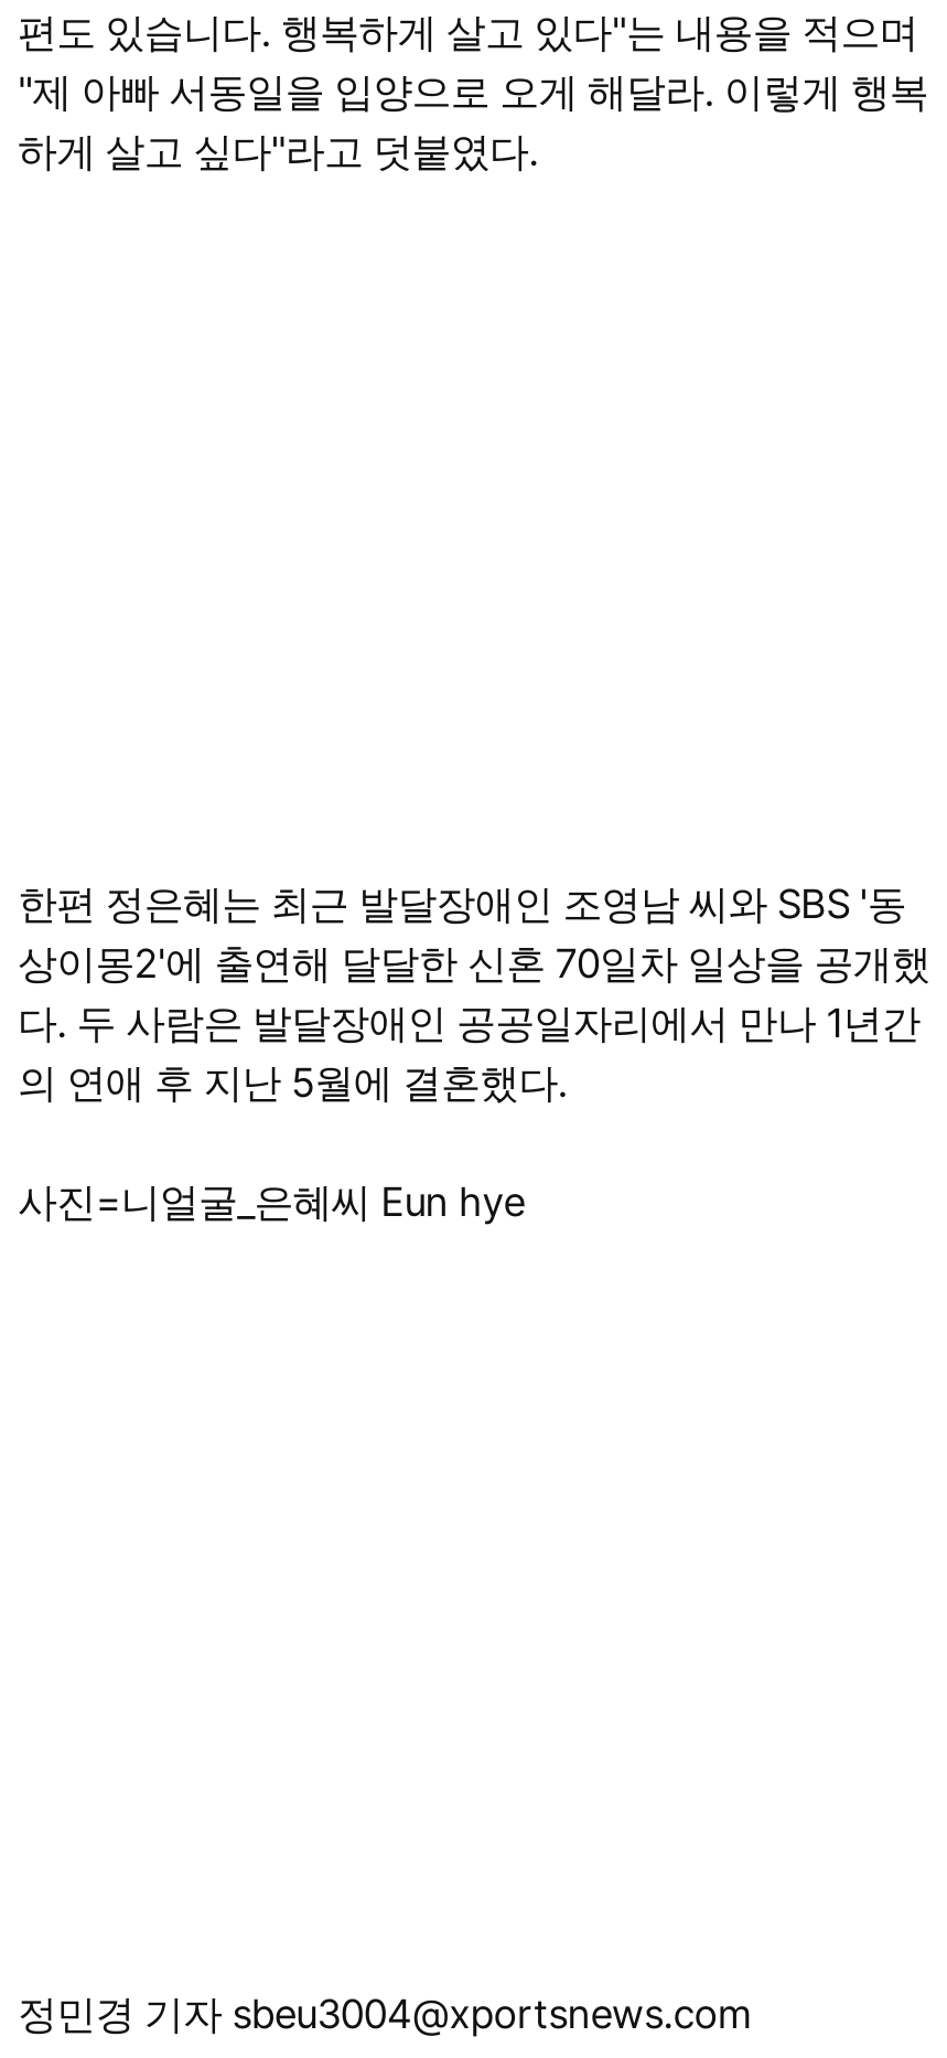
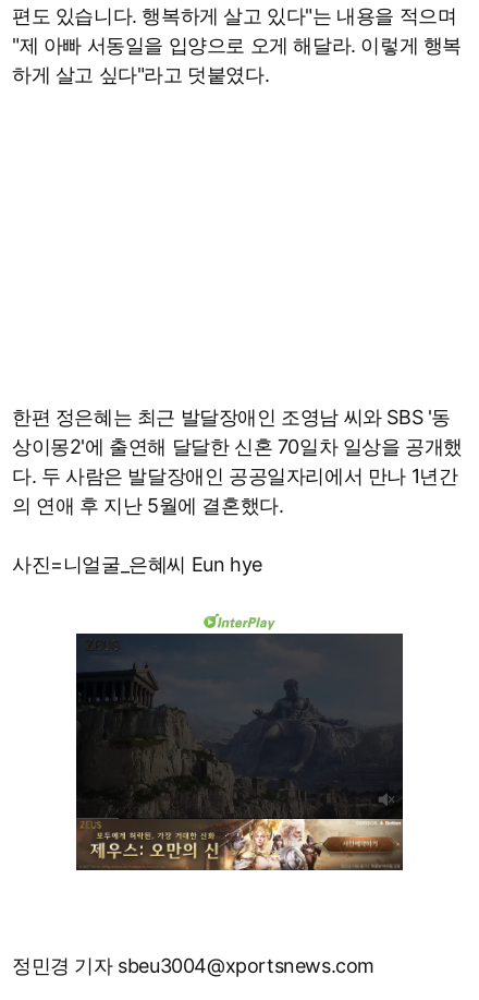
none -> [75,613,404,871] [image]

